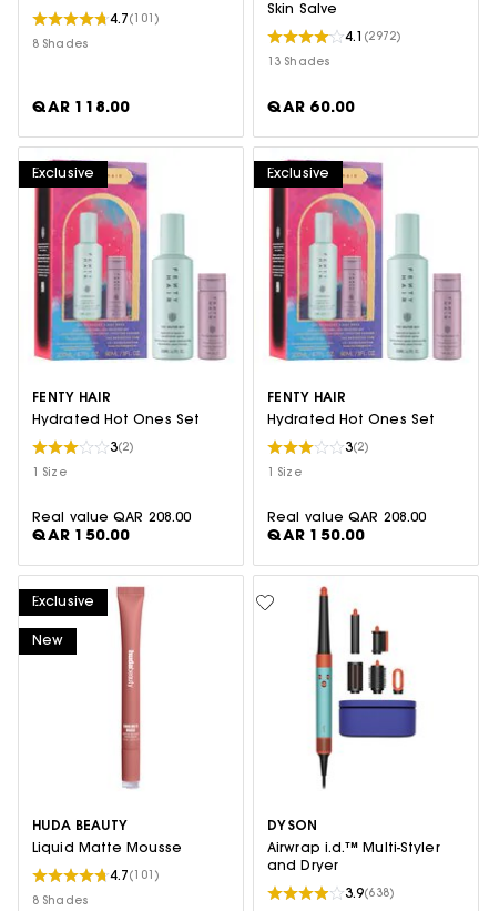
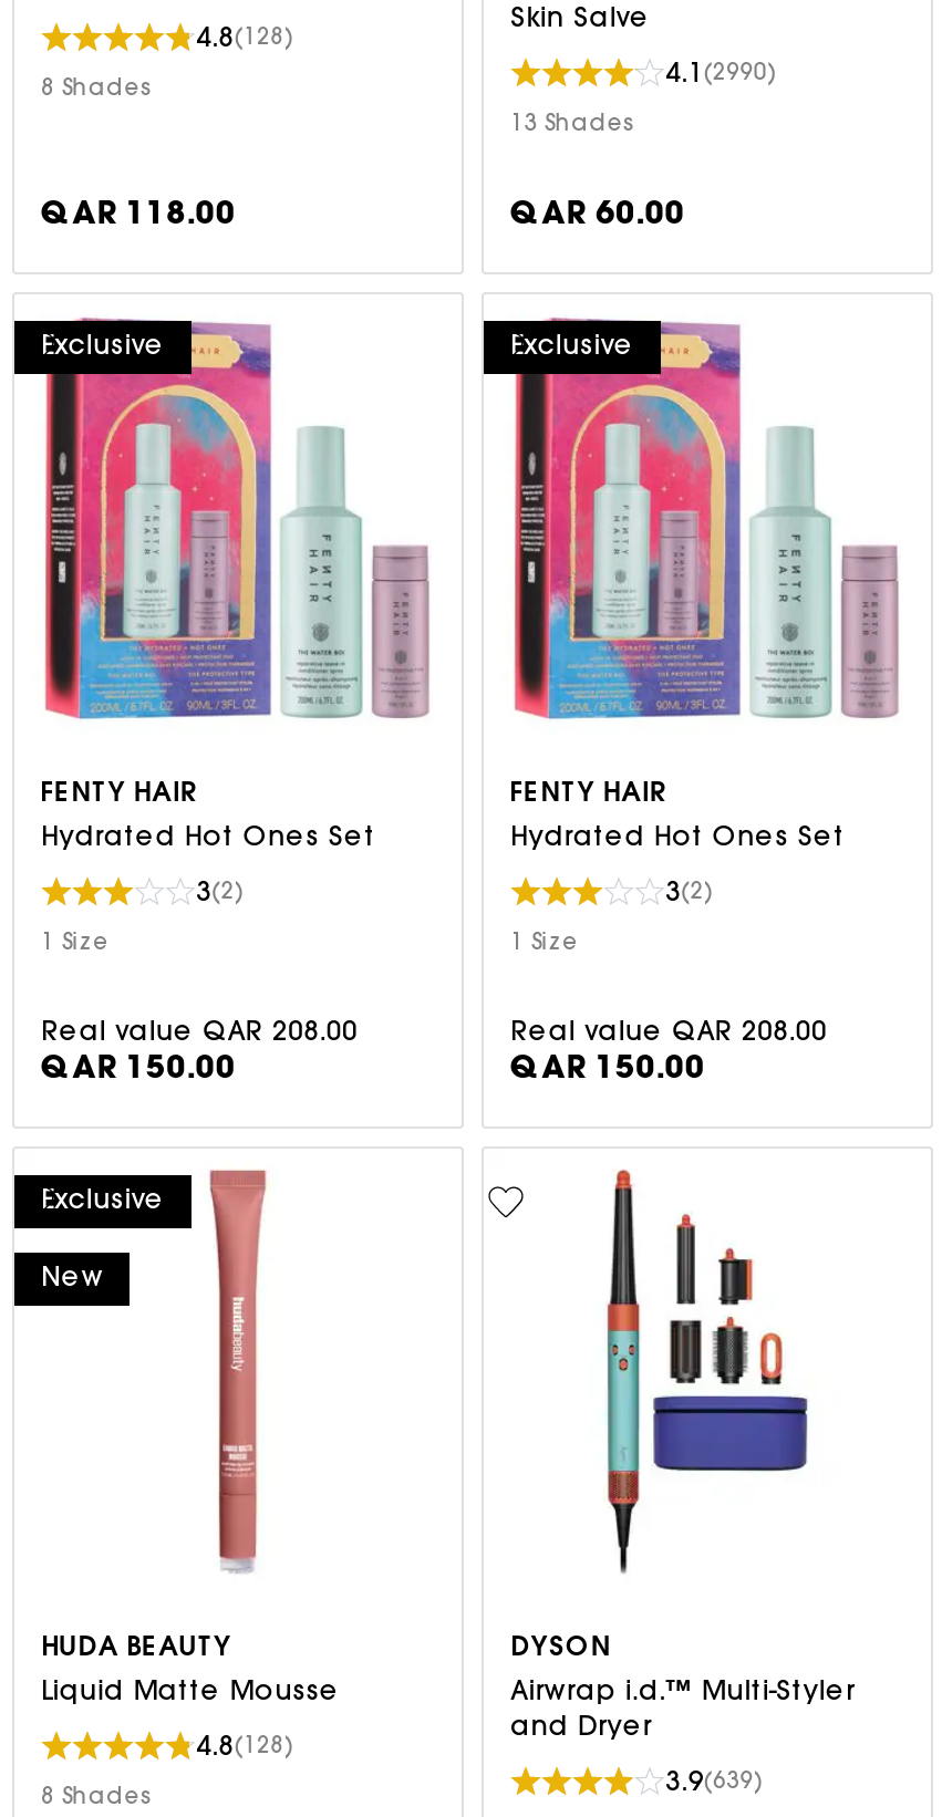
[110,13,158,27] 4.7(101) -> [196,27,293,53] 4.8(128)
[345,31,400,44] 4.1 (2972) -> [665,62,776,89] 4.1 (2990)
[110,870,158,883] 4.7(101) -> [196,1735,293,1762] 4.8(128)
[345,888,393,901] 3.9(638) -> [665,1771,762,1797] 3.9(639)

